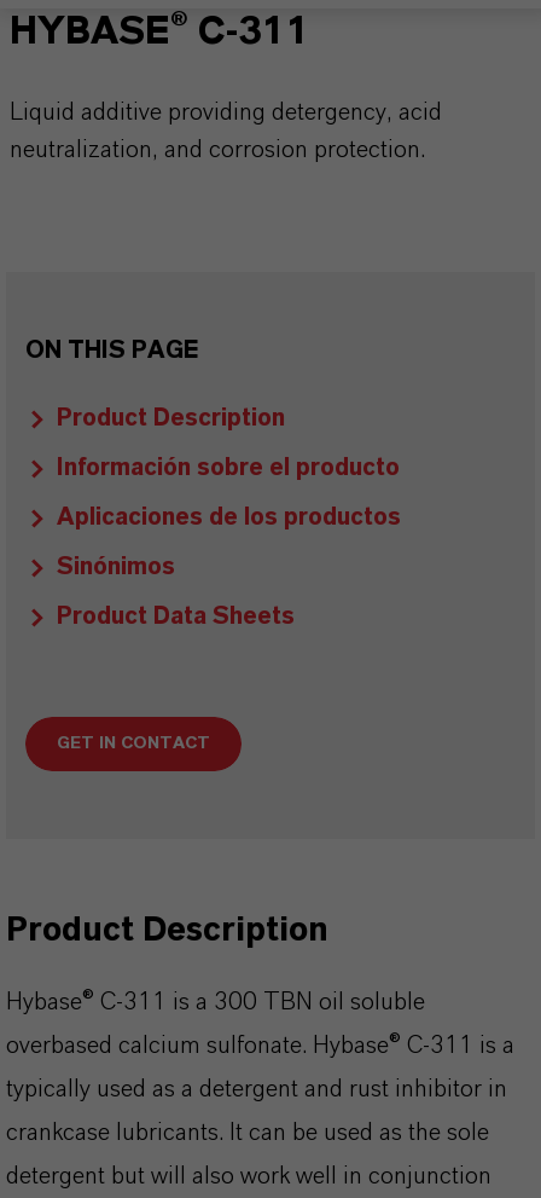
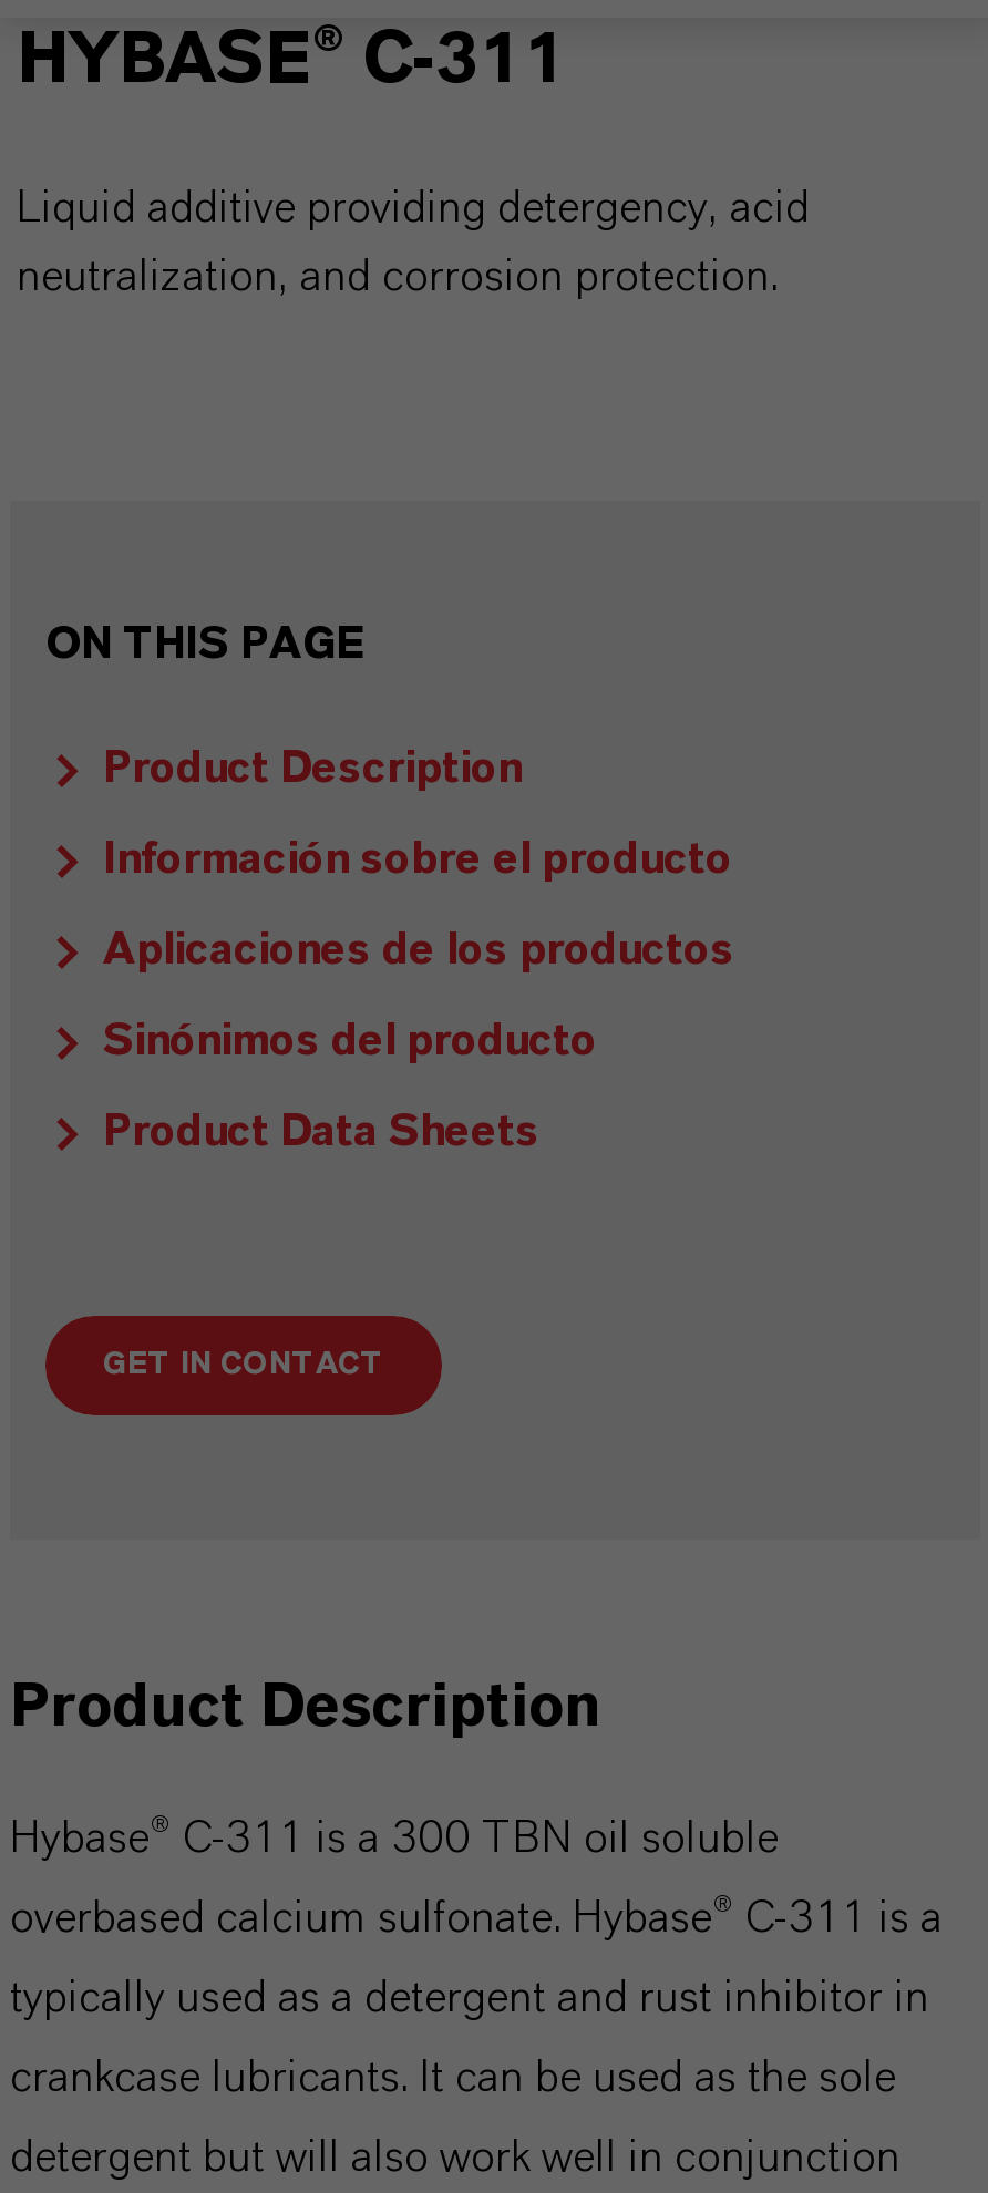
[57,555,175,579] Sinónimos -> [103,1019,597,1063] Sinónimos del producto

